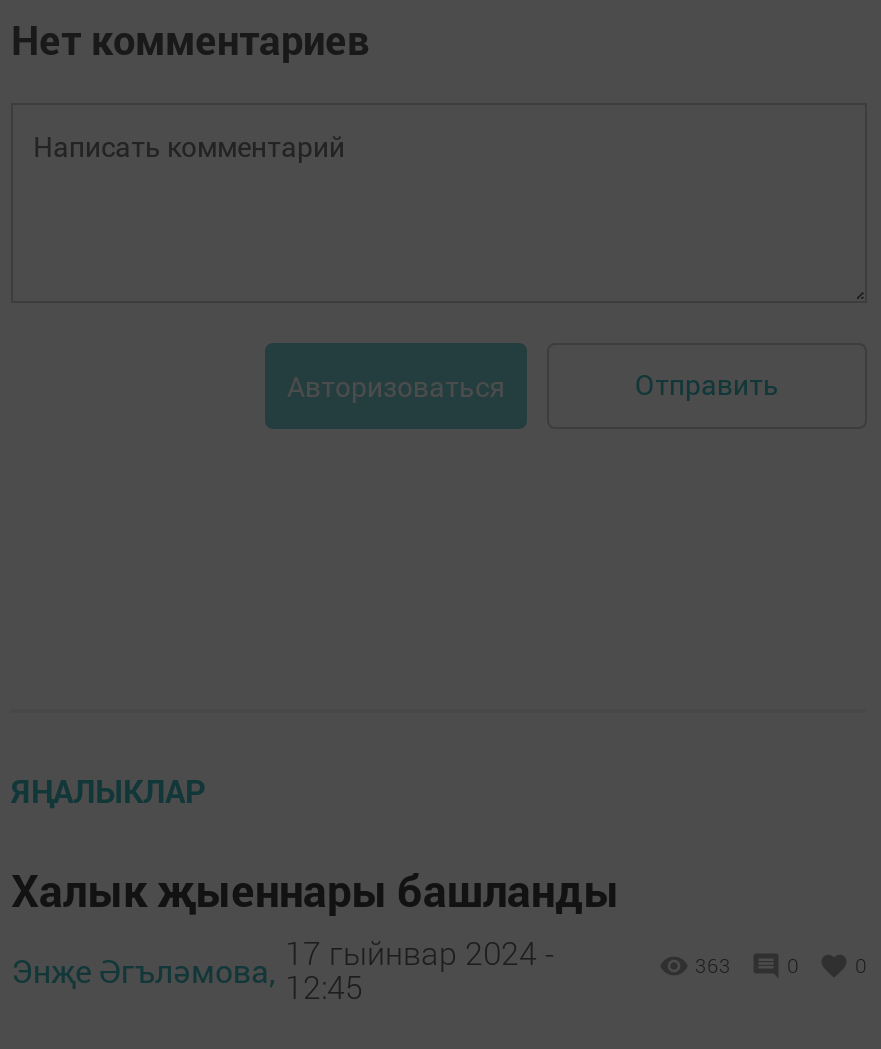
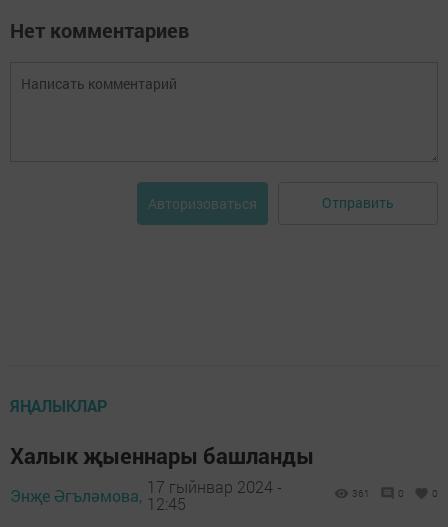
[695,952,731,978] 363 -> [352,487,370,500] 361

